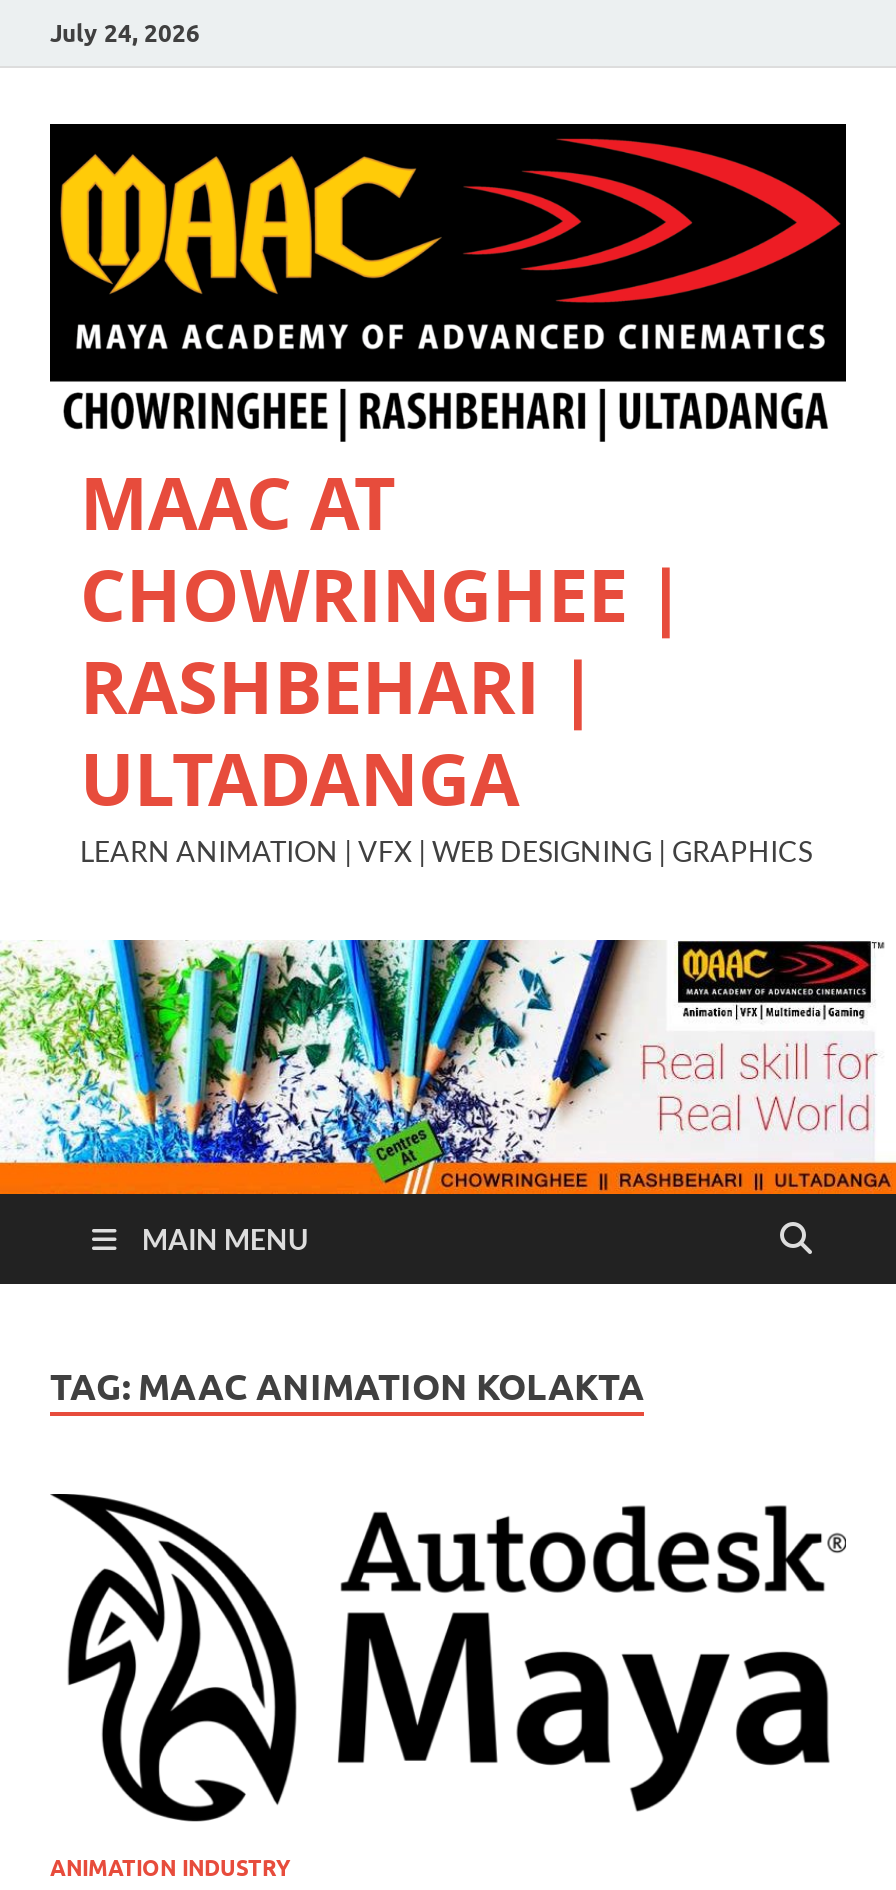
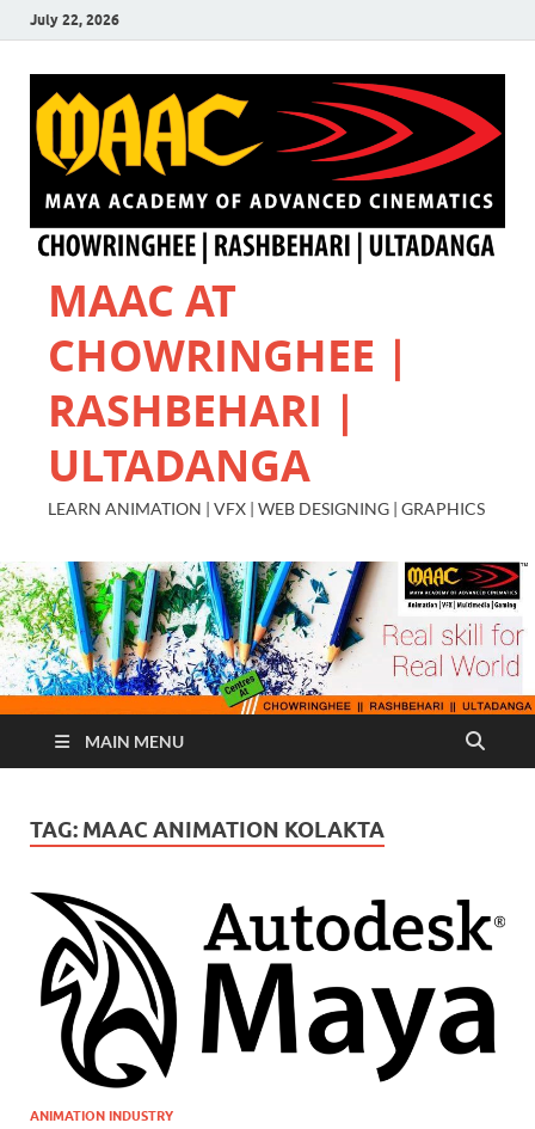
[50,17,200,47] July 24, 2026 -> [30,10,119,28] July 22, 2026

